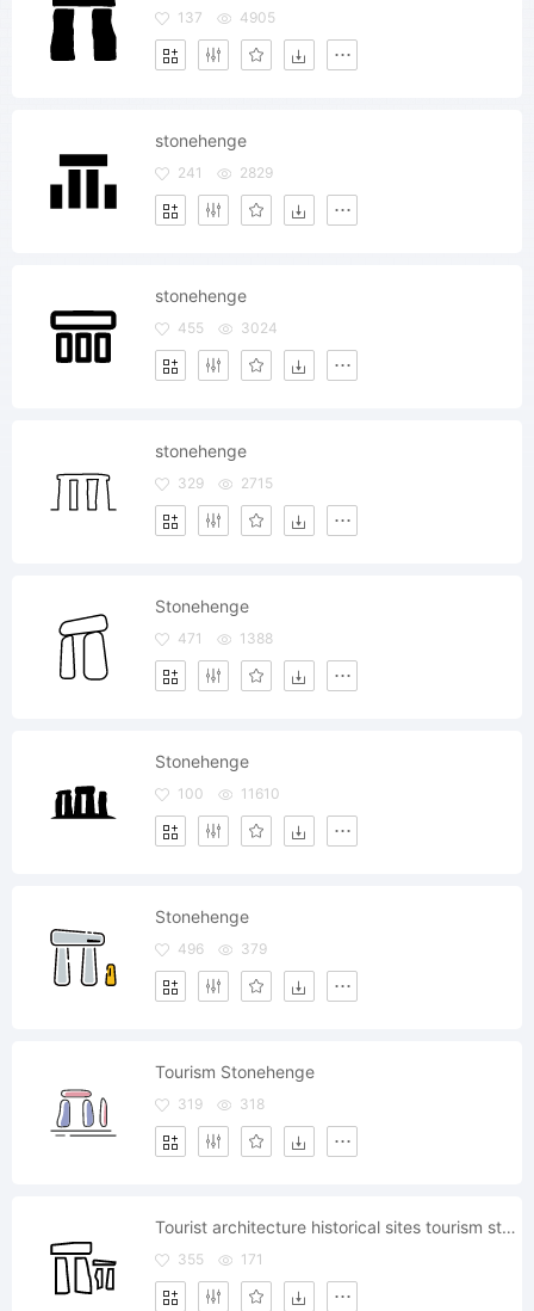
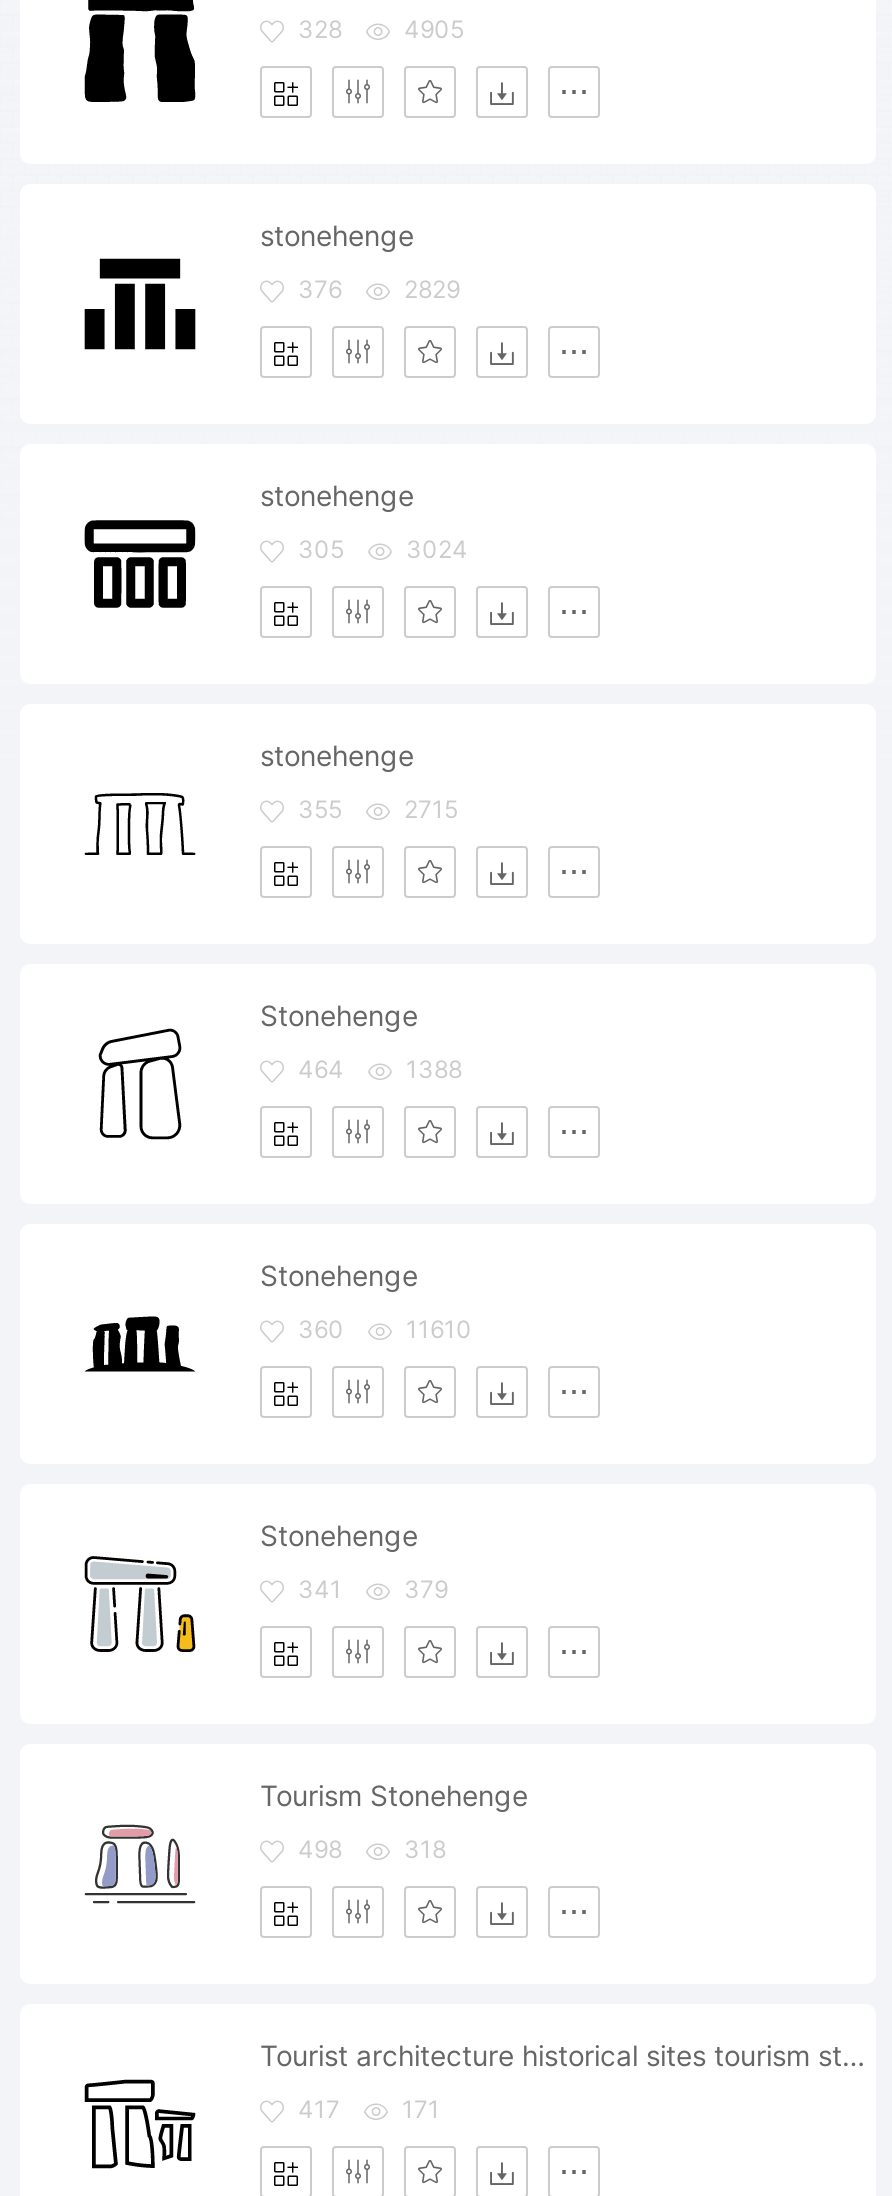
[178,8,203,26] 137 -> [298,14,342,44] 328
[178,164,203,181] 241 -> [298,274,342,304] 376
[178,319,204,337] 455 -> [298,534,344,564] 305
[178,474,204,492] 329 -> [298,794,342,824] 355
[178,629,203,647] 471 -> [298,1054,344,1084] 464
[178,784,204,802] 100 -> [298,1314,344,1344] 360
[178,940,204,958] 496 -> [298,1574,342,1604] 341
[178,1095,203,1113] 319 -> [298,1834,342,1864] 498
[178,1250,204,1268] 355 -> [298,2094,340,2124] 417

